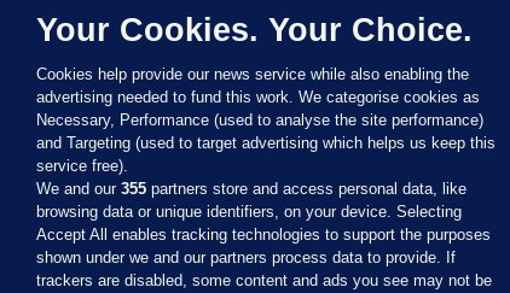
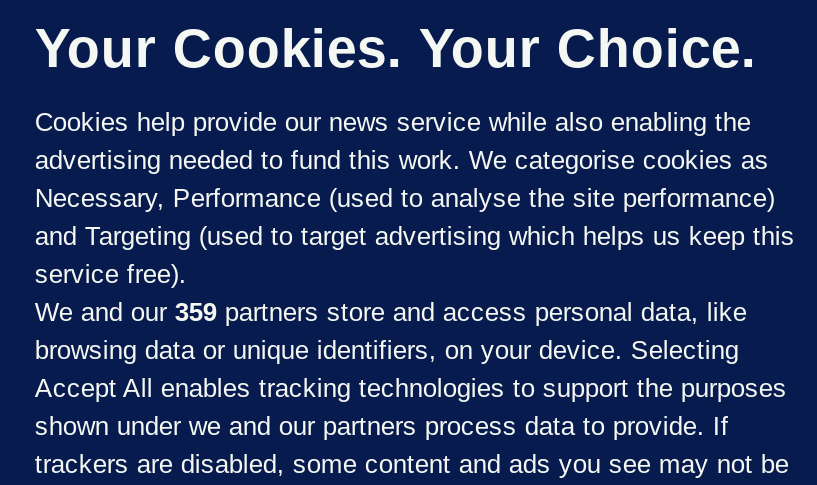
[37,180,467,198] We and our 355 partners store and access personal data, like -> [35,297,747,327] We and our 359 partners store and access personal data, like

